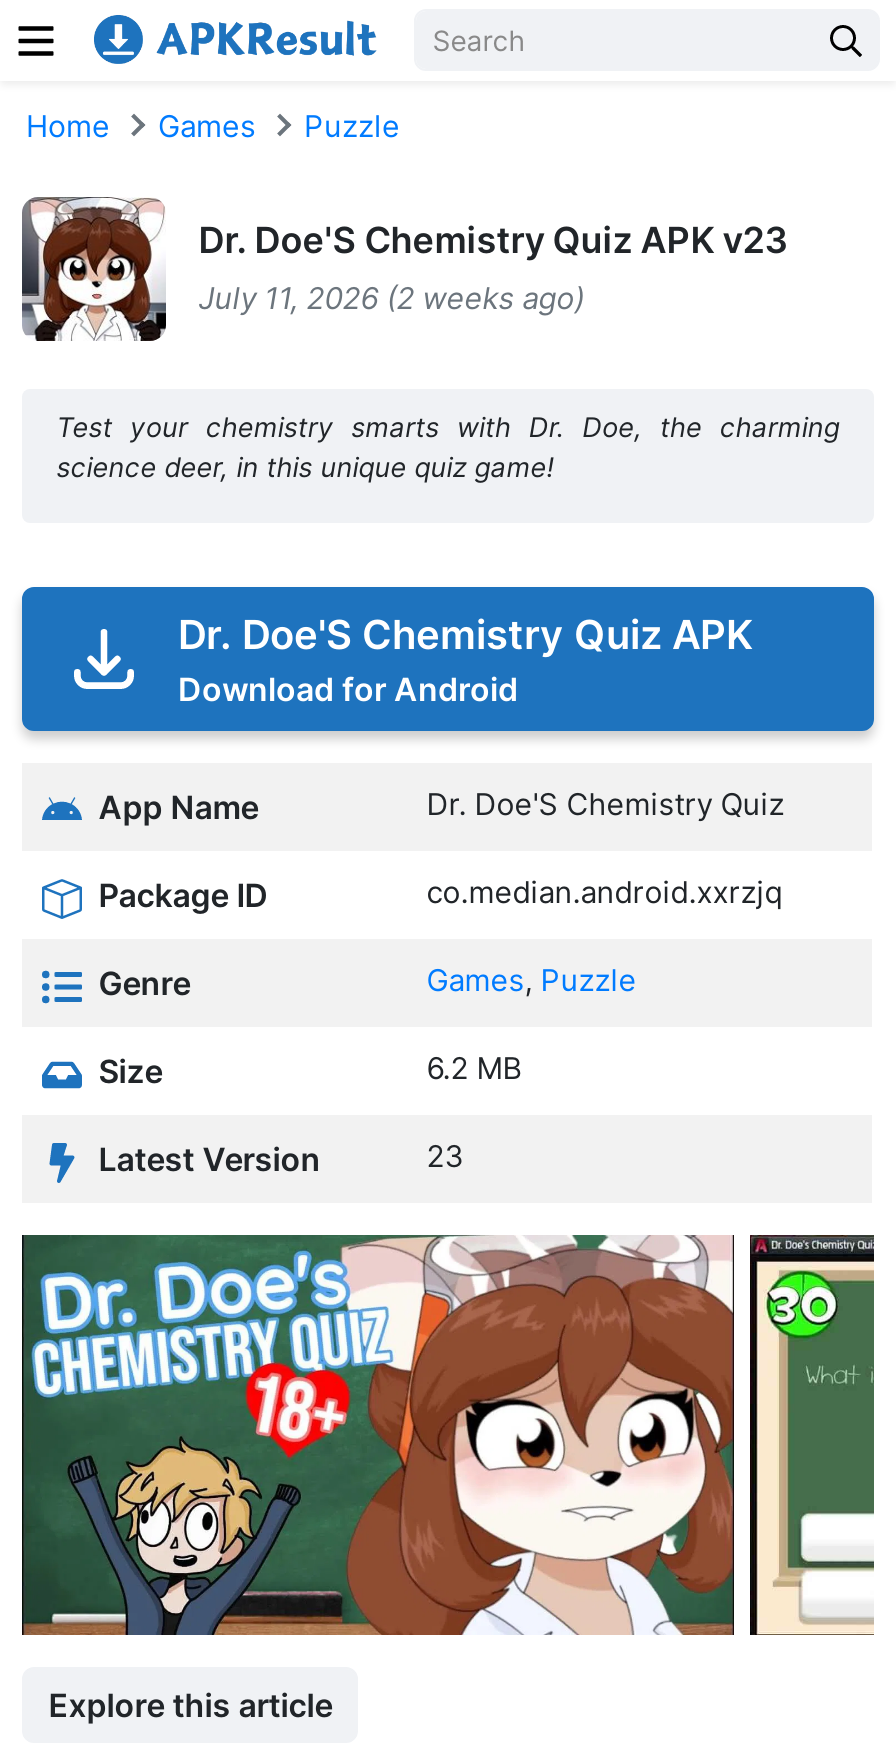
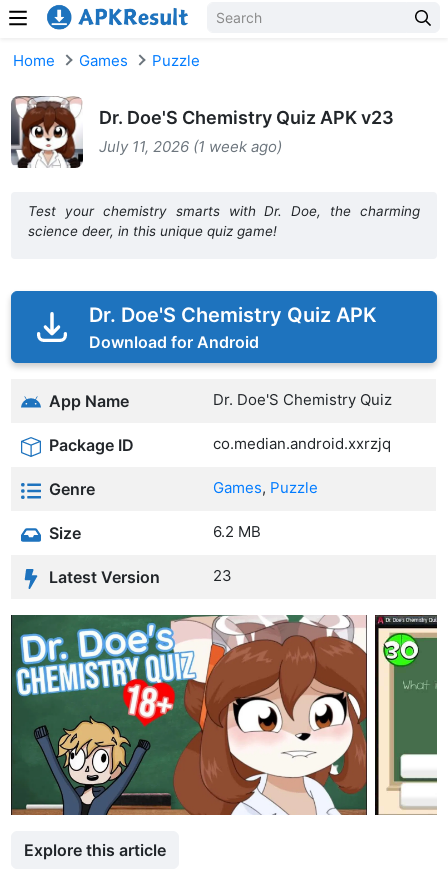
[198,278,584,316] July 11, 2026 (2 weeks ago) -> [99,136,282,155] July 11, 2026 (1 week ago)

